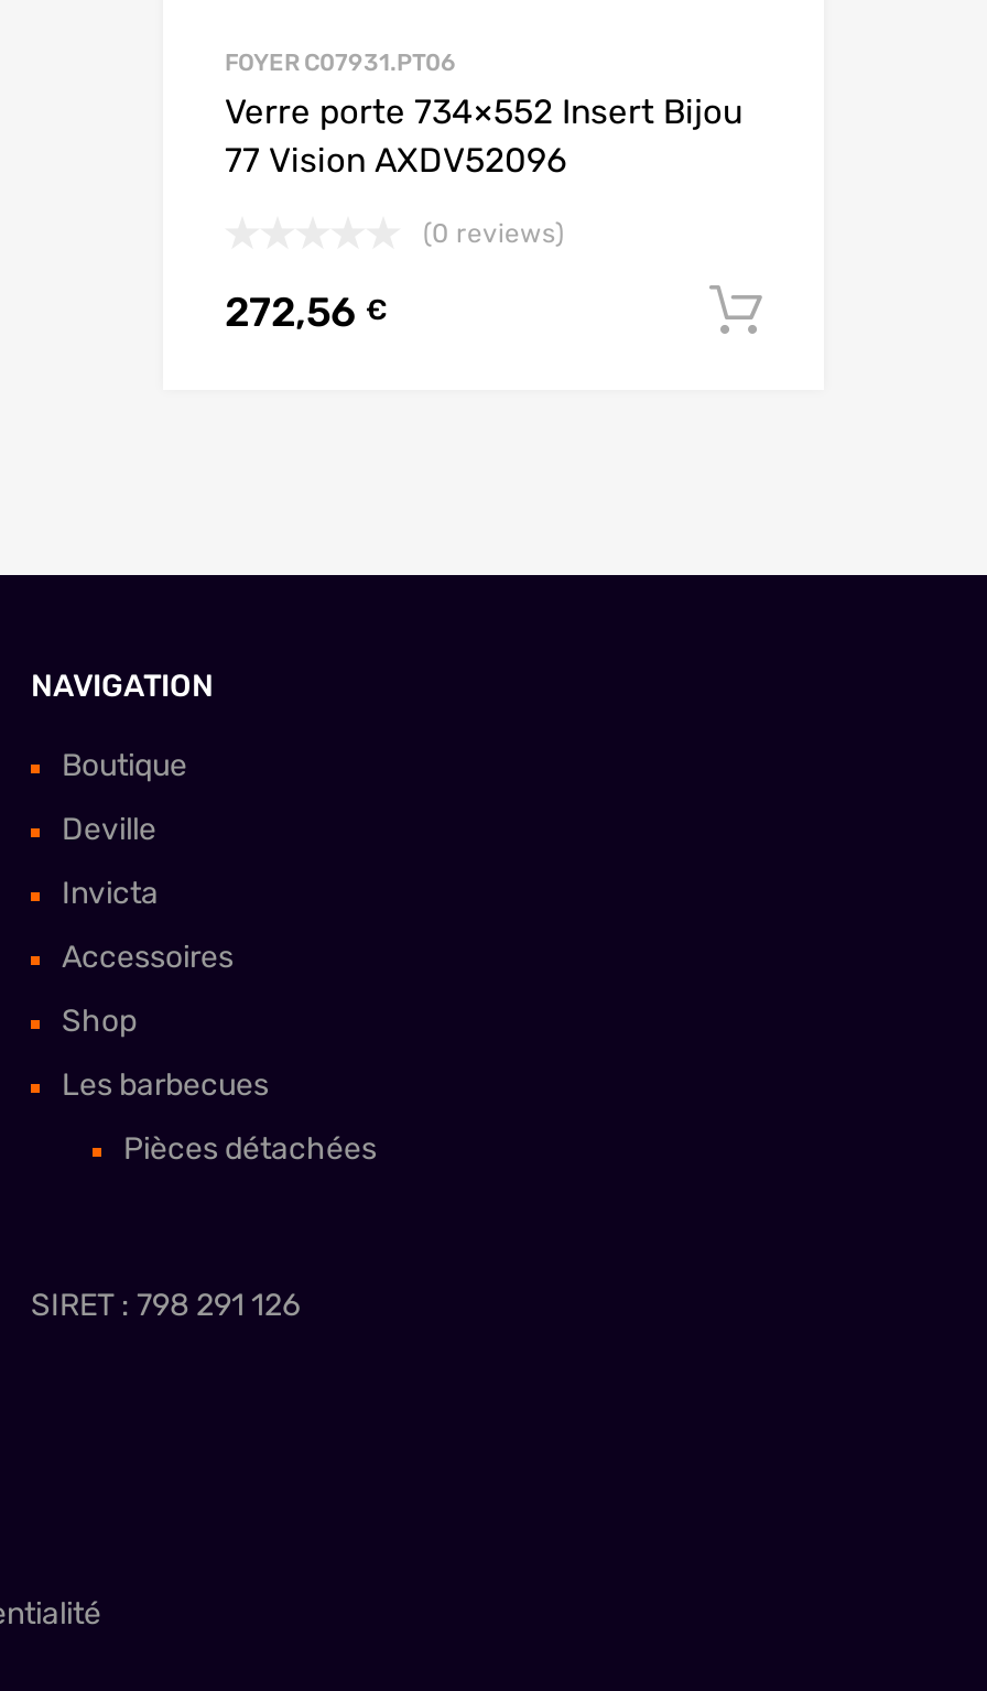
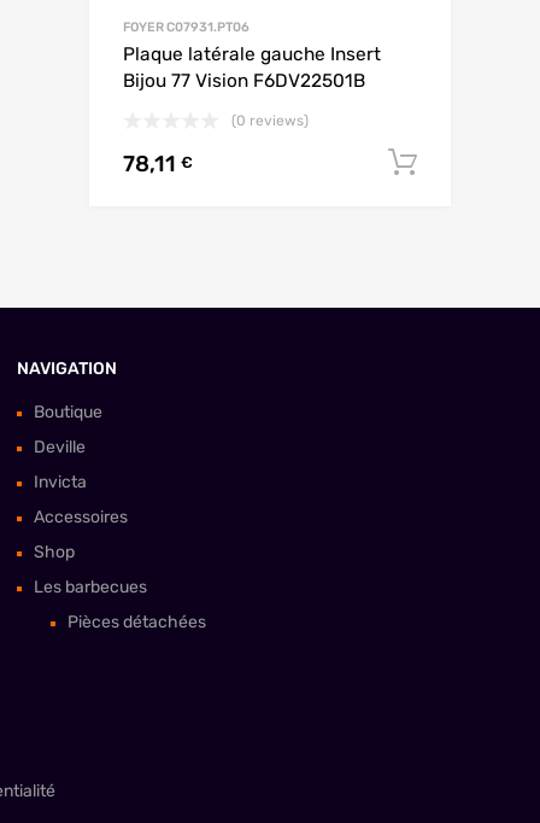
[225,92,742,180] Verre porte 734×552 Insert Bijou | 77 Vision AXDV52096 -> [123,43,381,92] Plaque latérale gauche Insert | Bijou 77 Vision F6DV22501B
[225,288,388,337] 272,56 € -> [123,151,193,177] 78,11 €
[31,1286,300,1324] SIRET : 798 291 126 -> none

